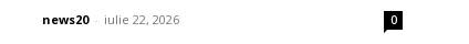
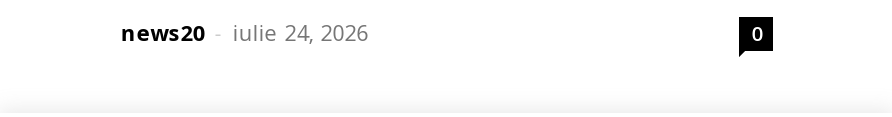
[42,11,179,27] news20 - iulie 22, 2026 -> [121,16,369,46] news20 - iulie 24, 2026

